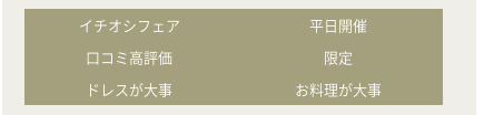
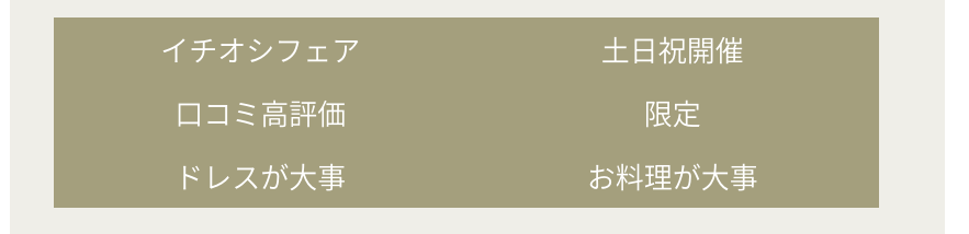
[309,14,367,35] 平日開催 -> [601,27,744,69] 土日祝開催

